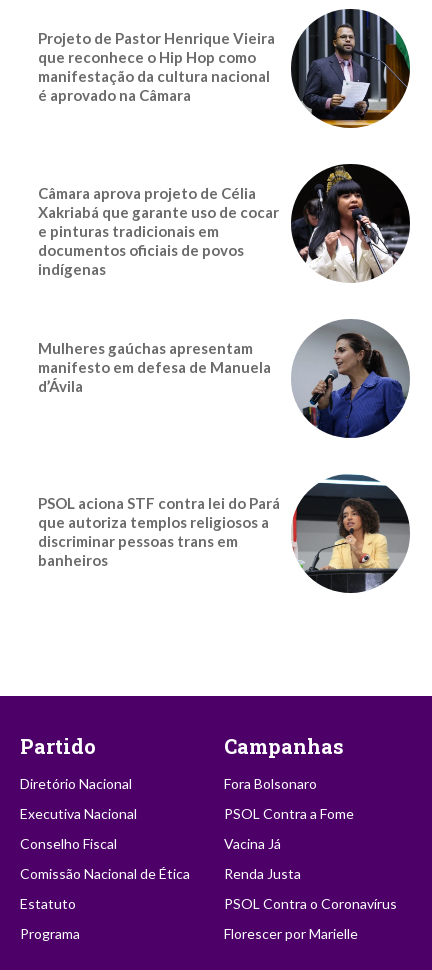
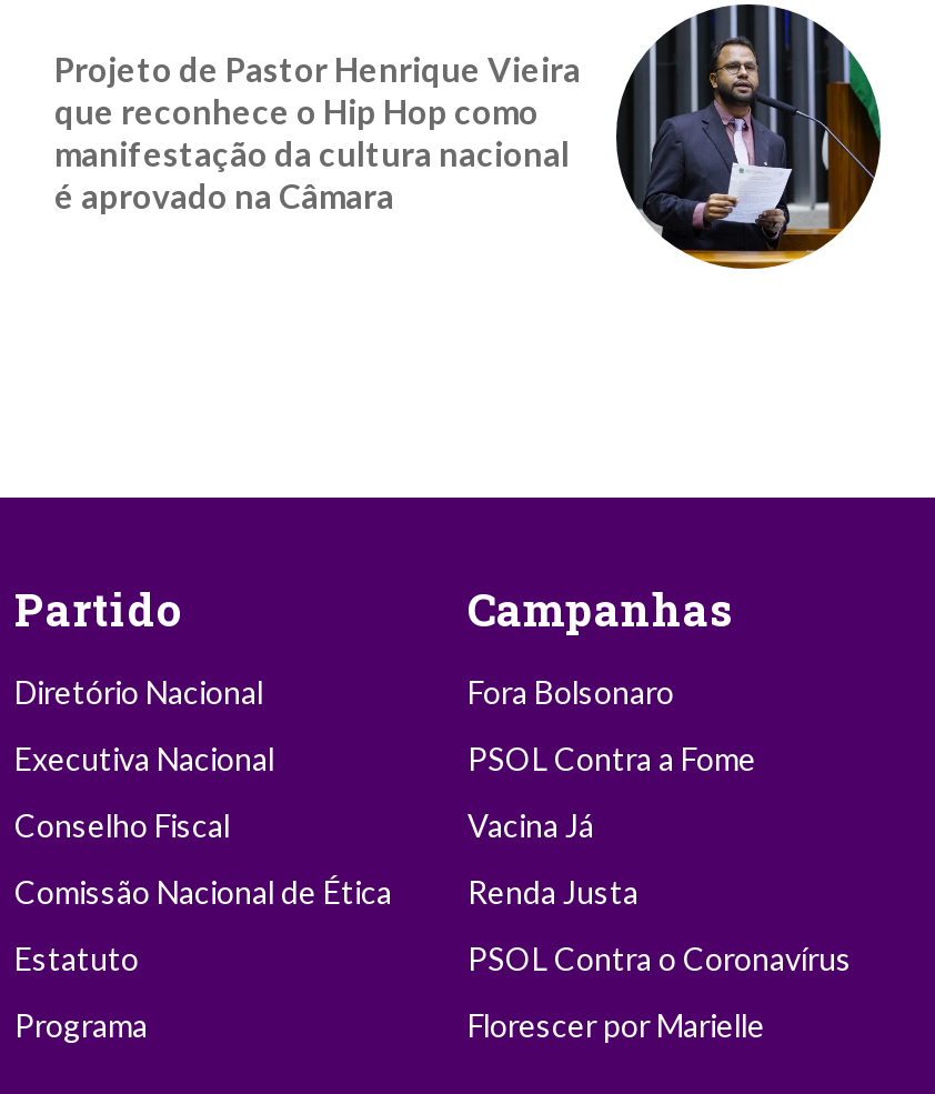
[38,163,411,283] [image] | Câmara aprova projeto de Célia | Xakriabá que garante uso de cocar | e pinturas tradicionais em | documentos oficiais de povos | indígenas -> none
[38,318,411,439] [image] | Mulheres gaúchas apresentam | manifesto em defesa de Manuela | d’Ávila -> none
[38,474,410,593] [image] | PSOL aciona STF contra lei do Pará | que autoriza templos religiosos a | discriminar pessoas trans em | banheiros -> none

